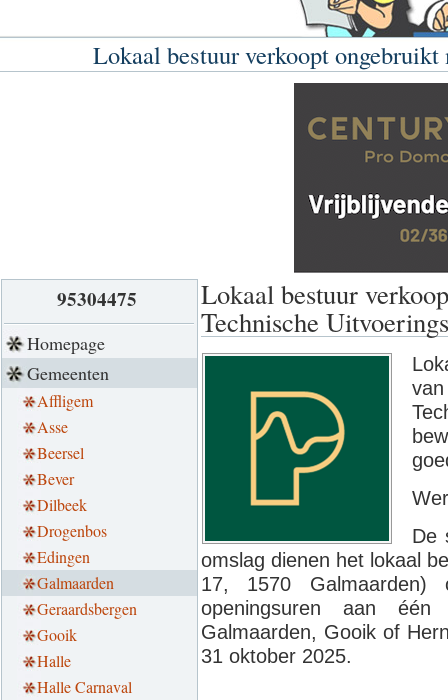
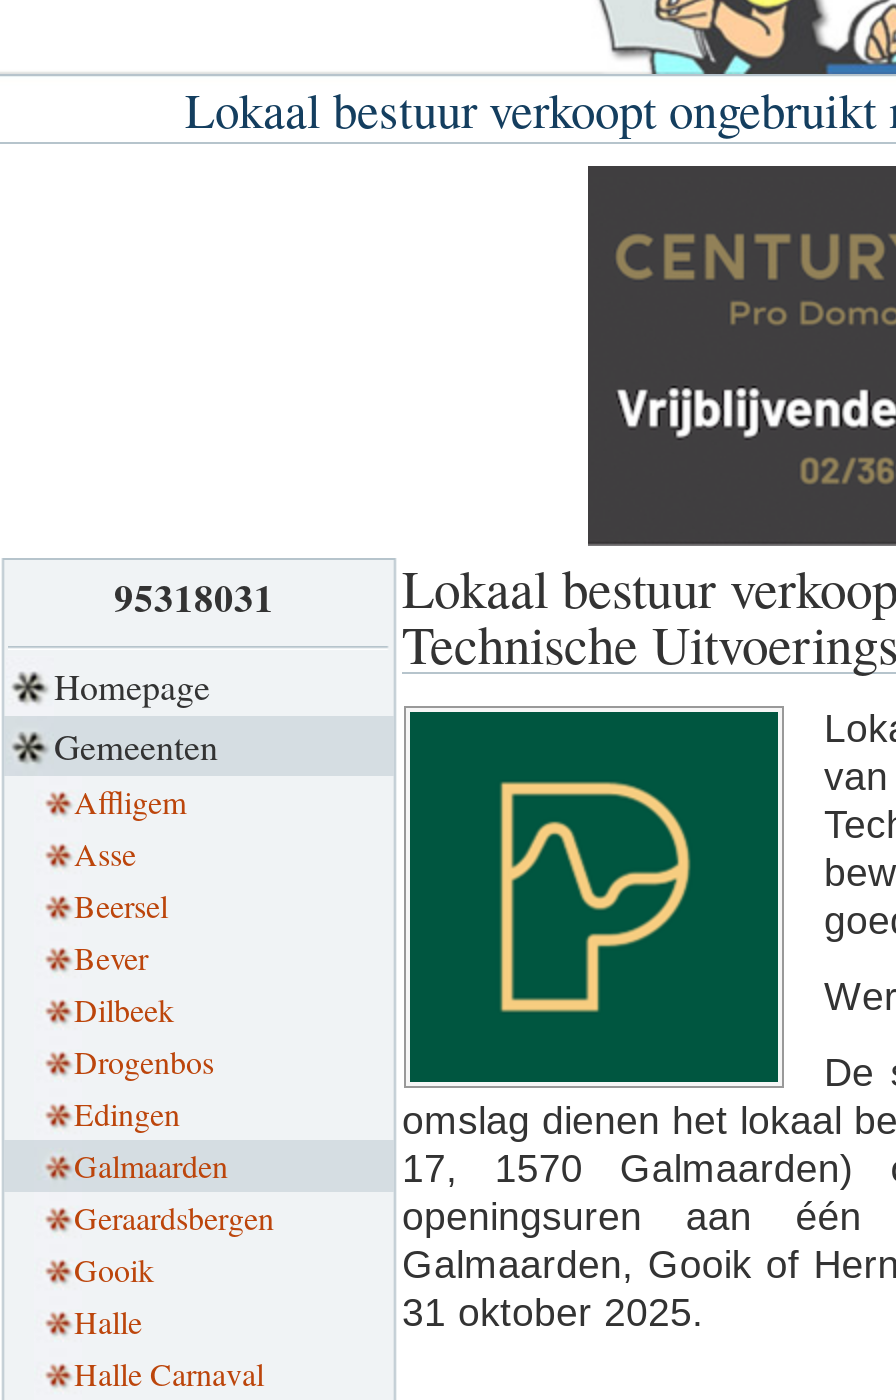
[57,285,137,312] 95304475 -> [114,570,274,624] 95318031

